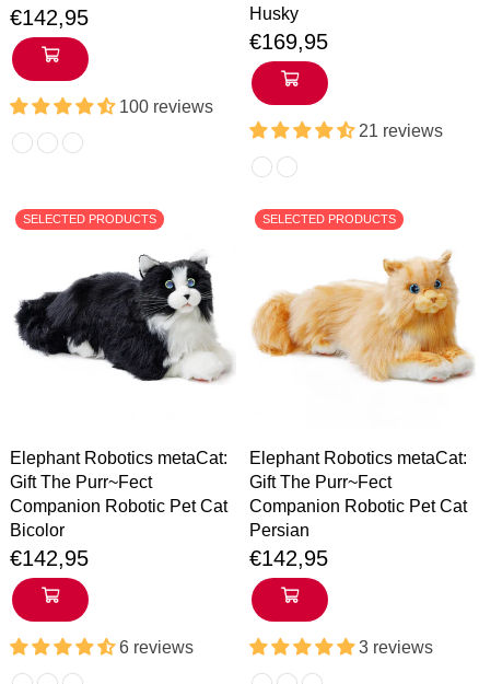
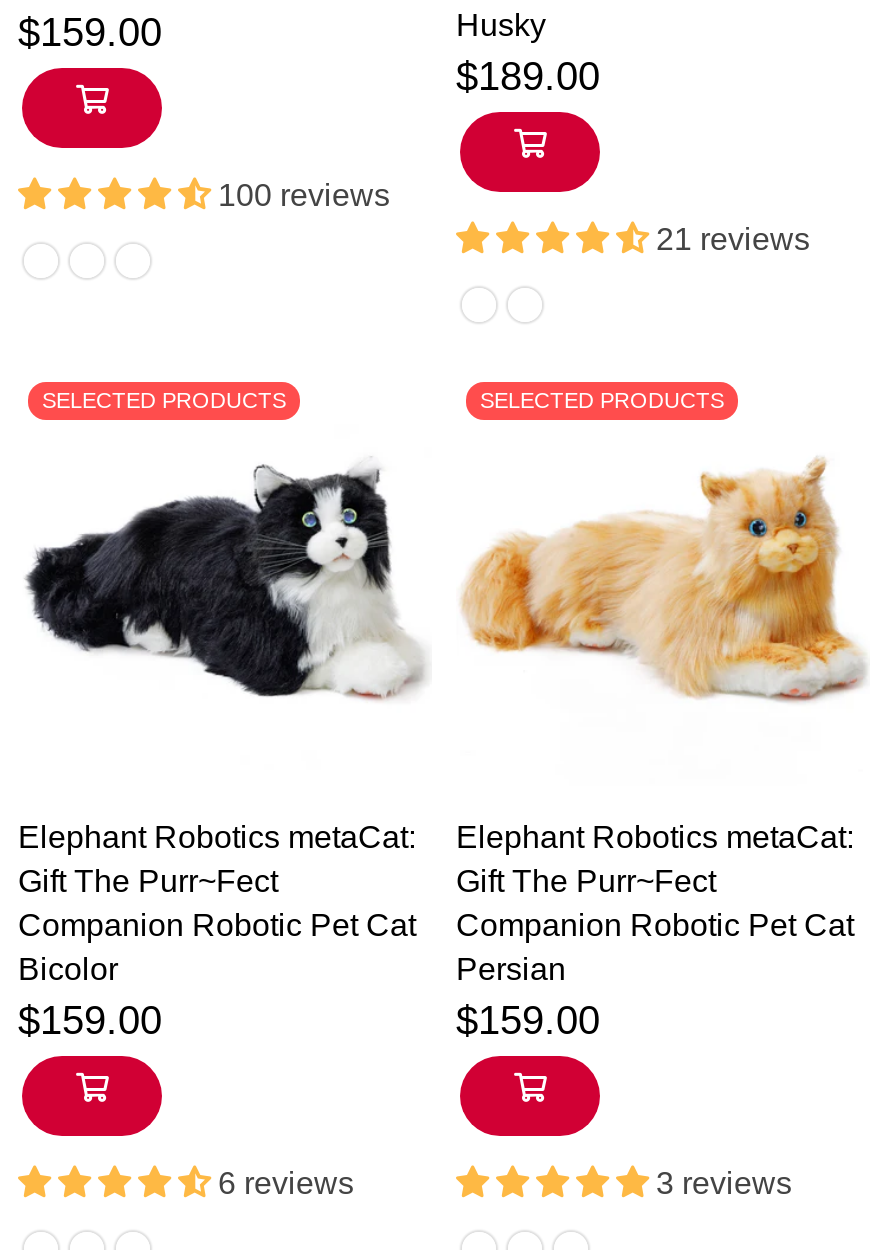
[10,5,89,30] €142,95 -> [18,10,162,54] $159.00
[249,30,328,54] €169,95 -> [456,54,600,98] $189.00
[10,546,89,570] €142,95 -> [18,998,162,1042] $159.00
[249,546,328,570] €142,95 -> [456,998,600,1042] $159.00

